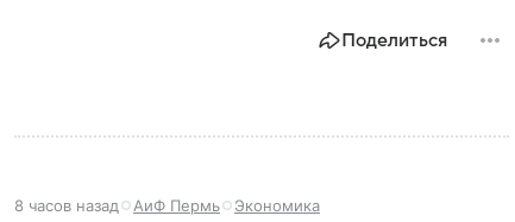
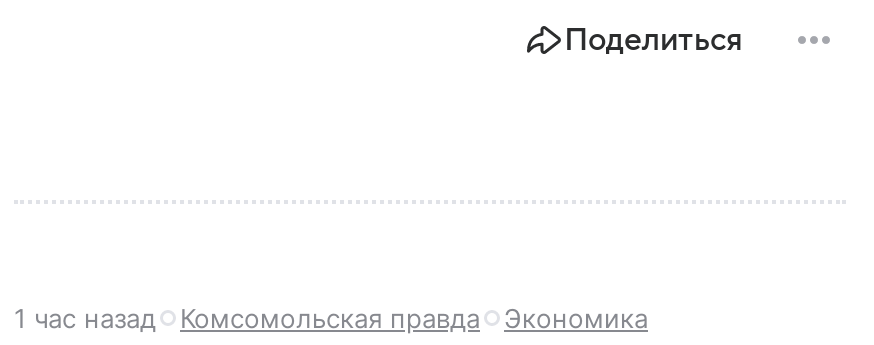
[14,196,220,215] 8 часов назад | АиФ Пермь -> [14,301,480,333] 1 час назад | Комсомольская правда

